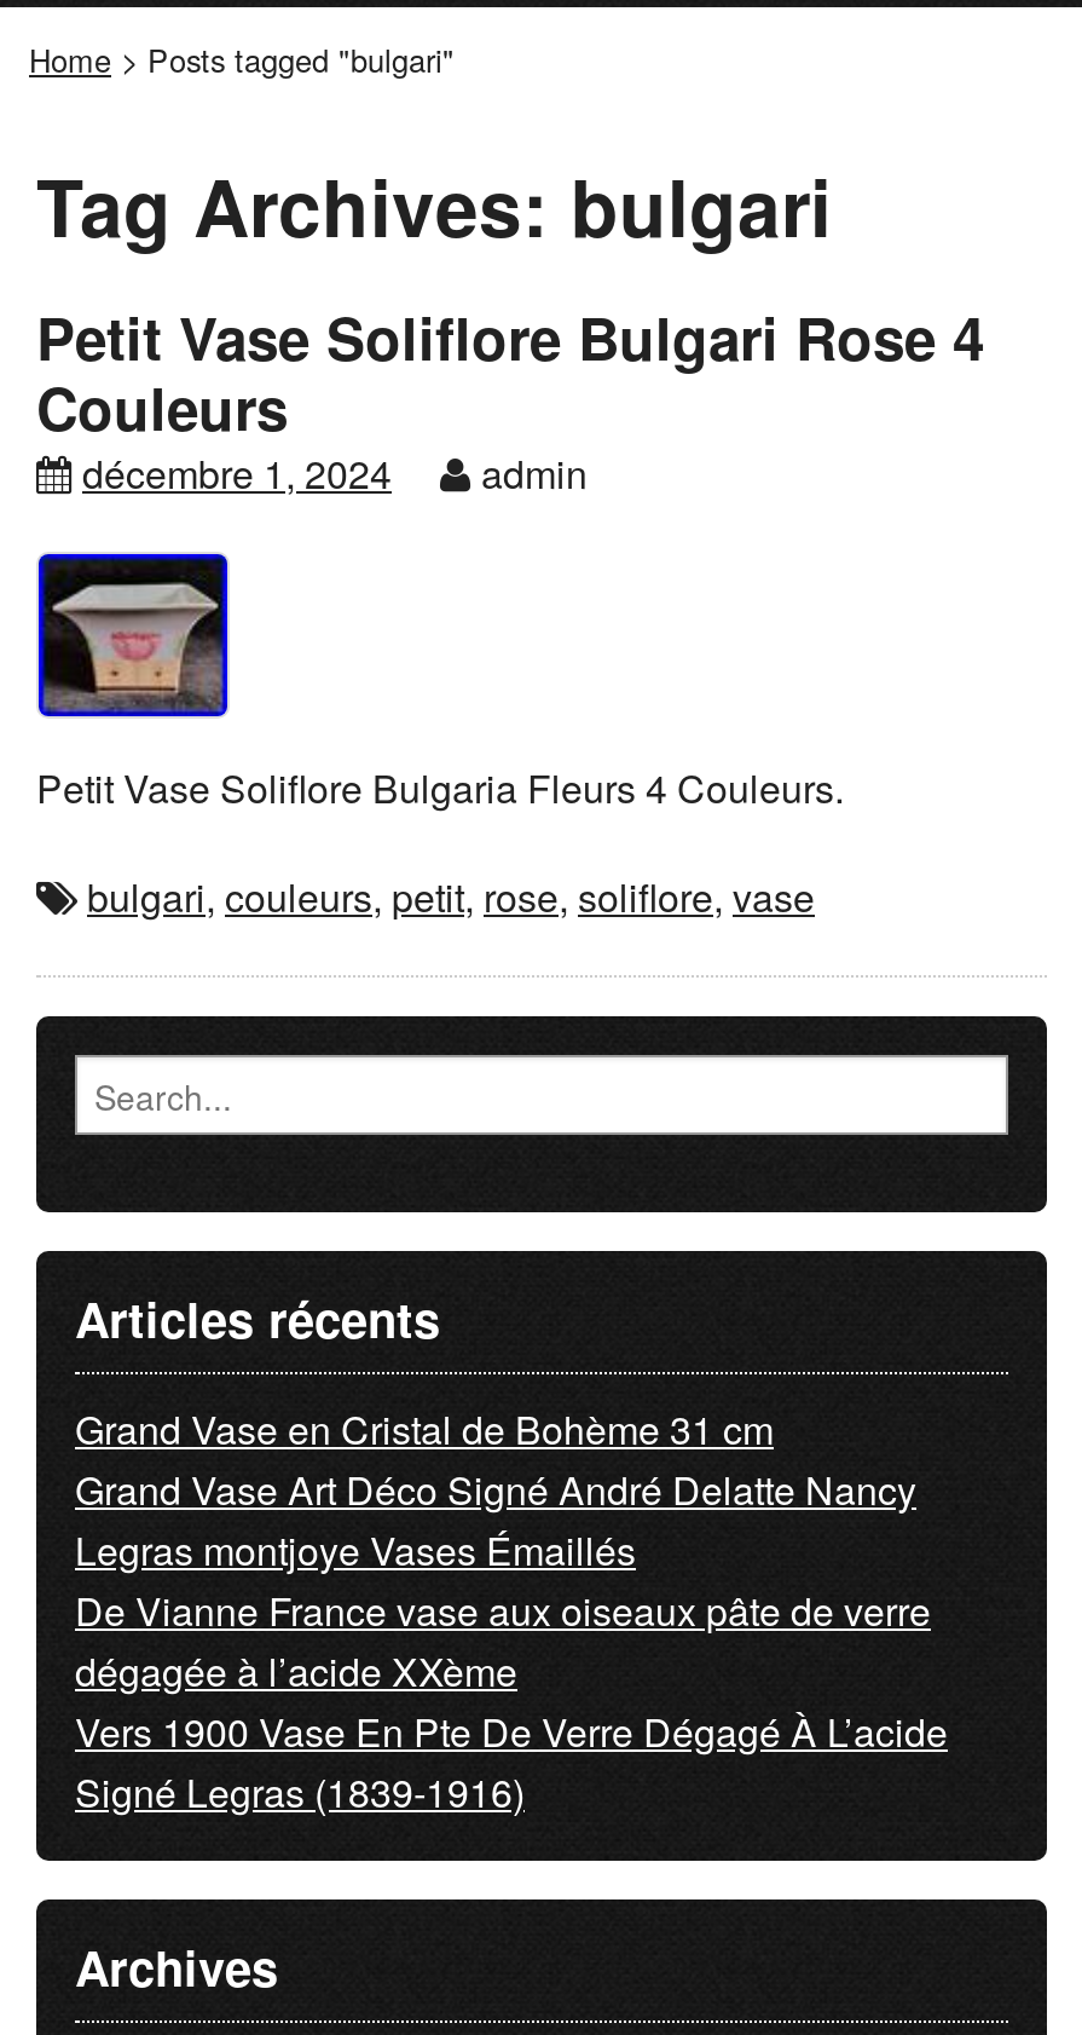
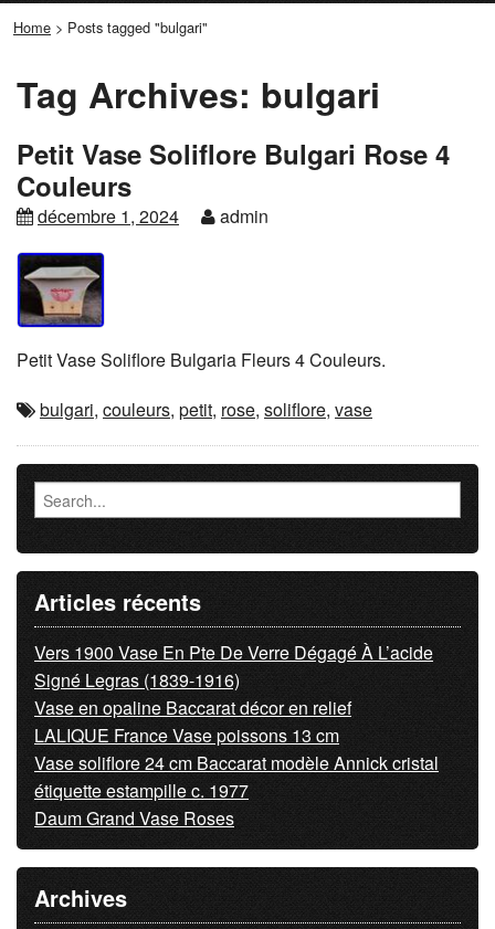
[75,1400,931,1698] Grand Vase en Cristal de Bohème 31 cm | Grand Vase Art Déco Signé André Delatte Nancy | Legras montjoye Vases Émaillés | De Vianne France vase aux oiseaux pâte de verre | dégagée à l’acide XXème -> none
moved [75,1703,948,1819] -> [34,639,433,692]: Vers 1900 Vase En Pte De Verre Dégagé À L’acide | Signé Legras (1839-1916)
none -> [34,694,439,830] Vase en opaline Baccarat décor en relief | LALIQUE France Vase poissons 13 cm | Vase soliflore 24 cm Baccarat modèle Annick cristal | étiquette estampille c. 1977 | Daum Grand Vase Roses

